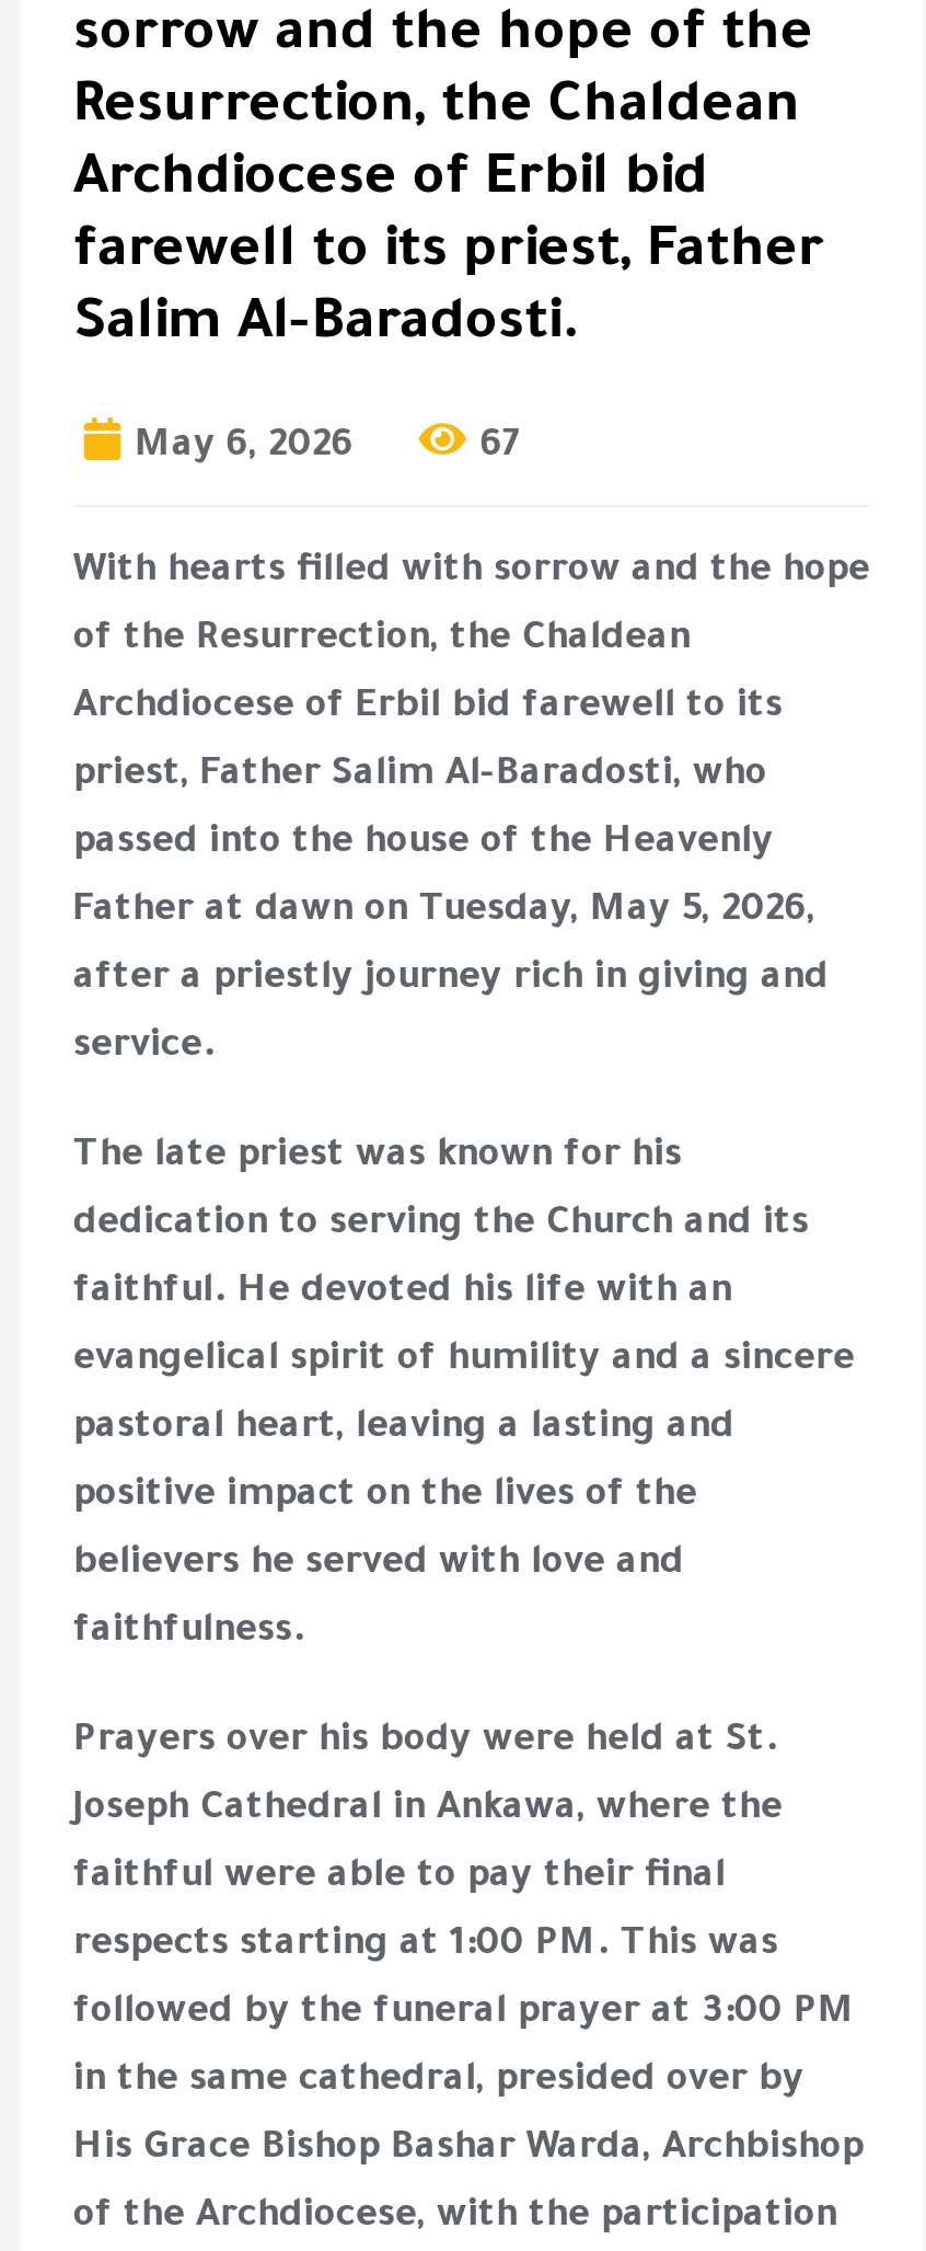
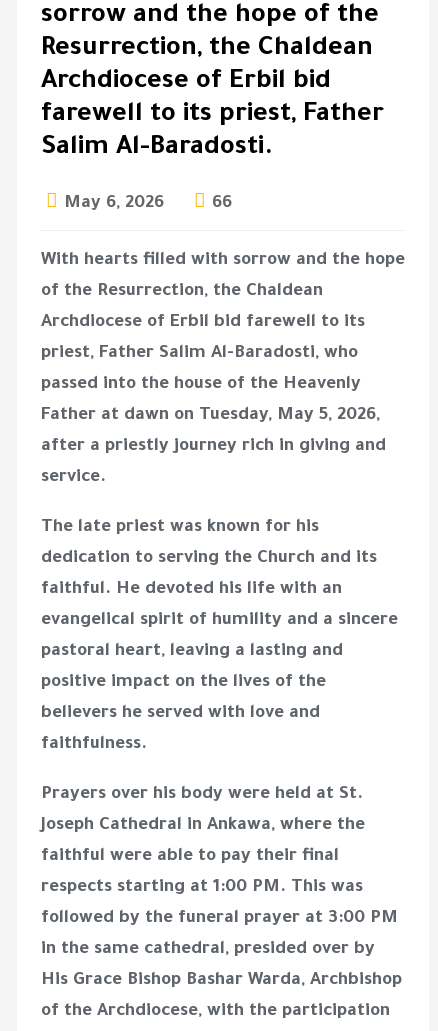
[480,427,522,469] 67 -> [212,195,232,214] 66

